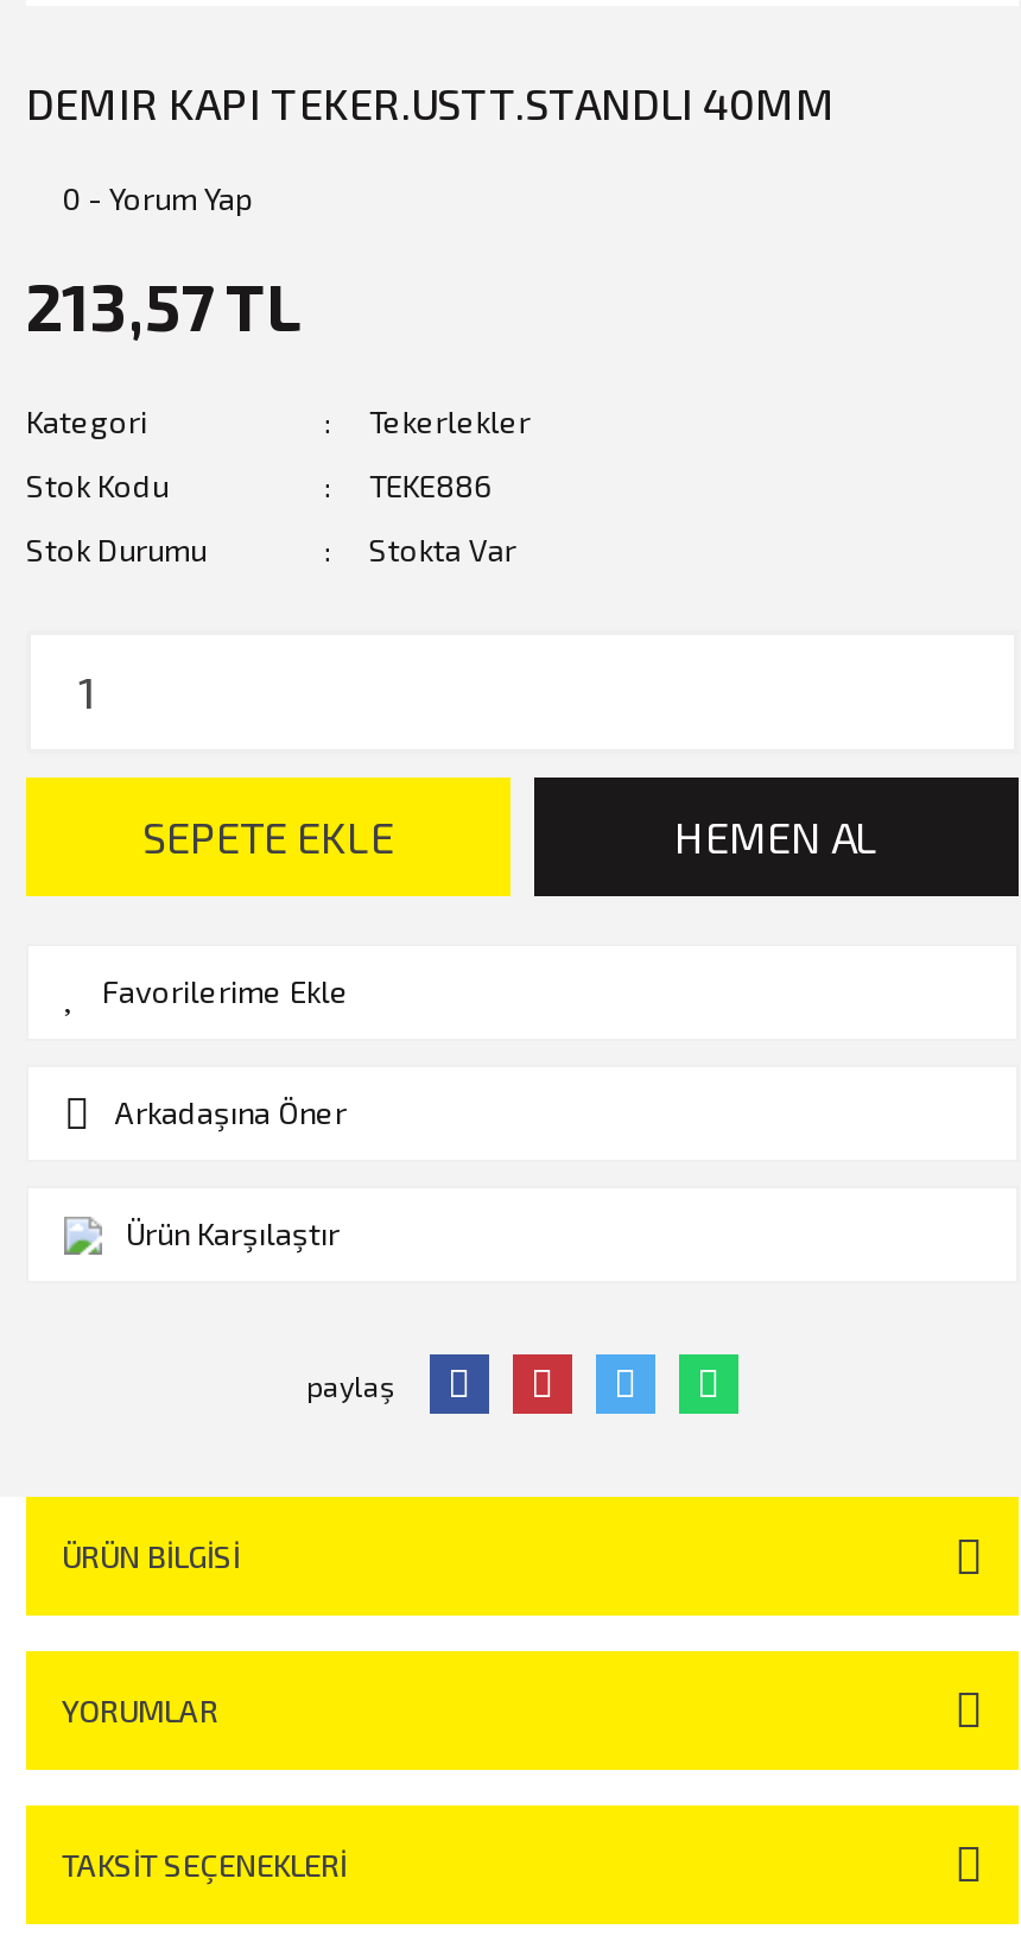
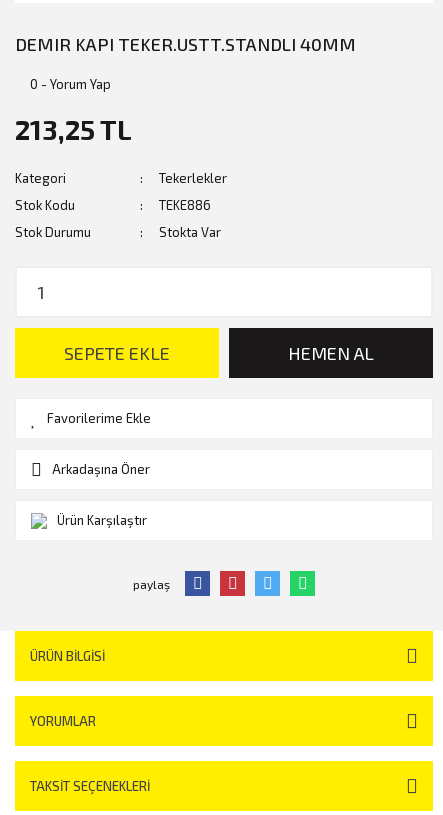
[26,267,302,343] 213,57 TL -> [15,113,132,145] 213,25 TL

